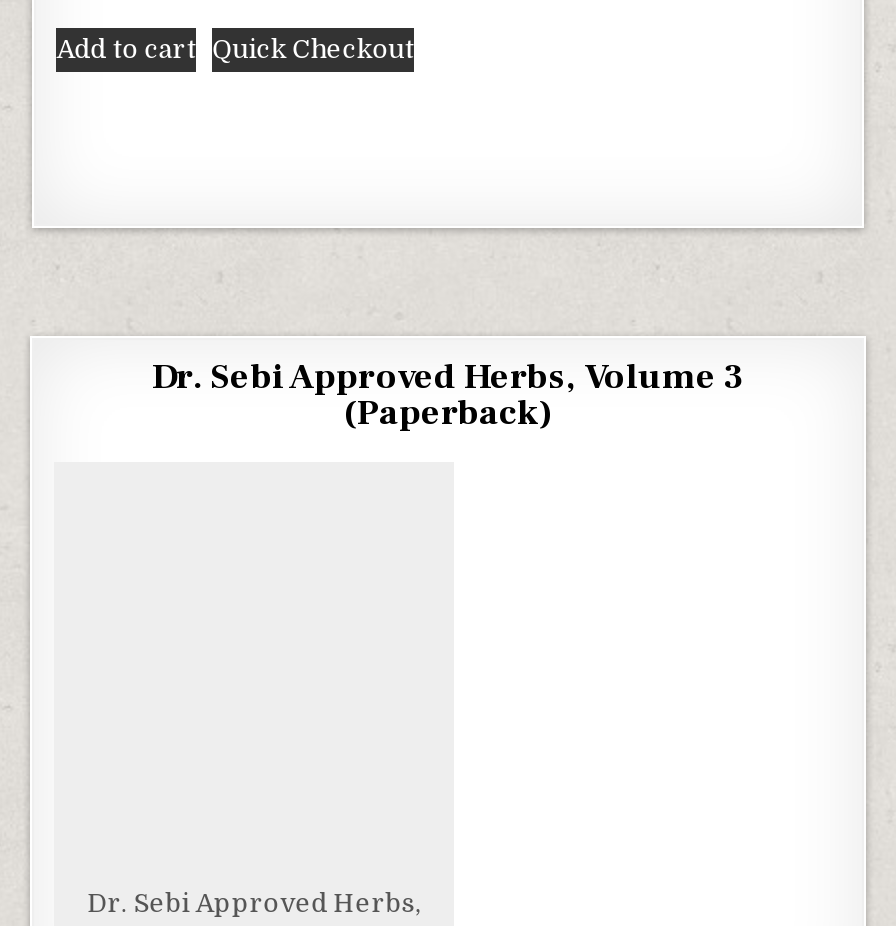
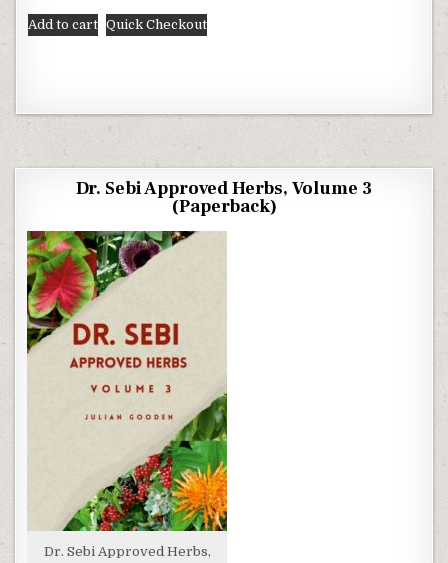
none -> [26,230,228,532] [image]

